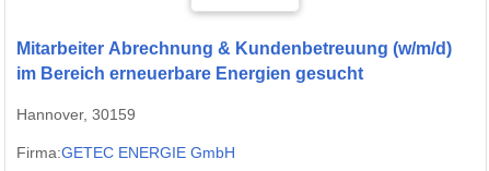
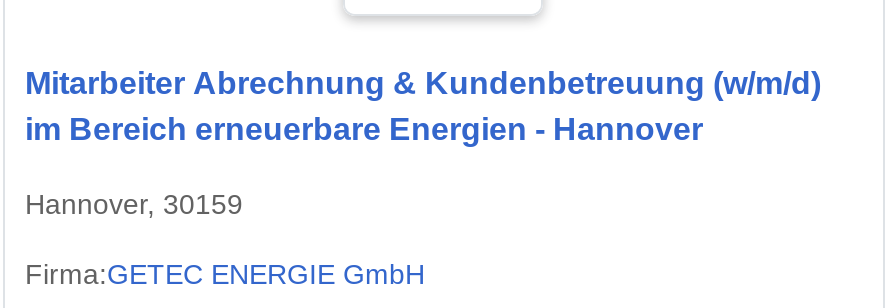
[16,65,363,83] im Bereich erneuerbare Energien gesucht -> [25,113,703,147] im Bereich erneuerbare Energien - Hannover

